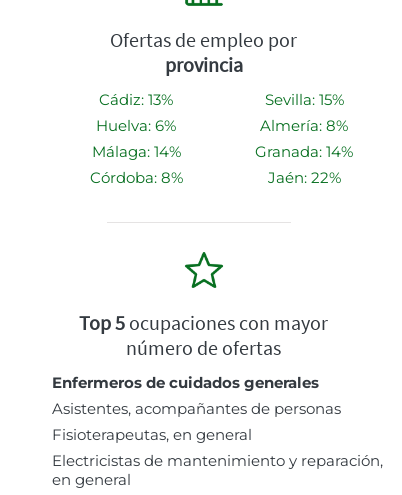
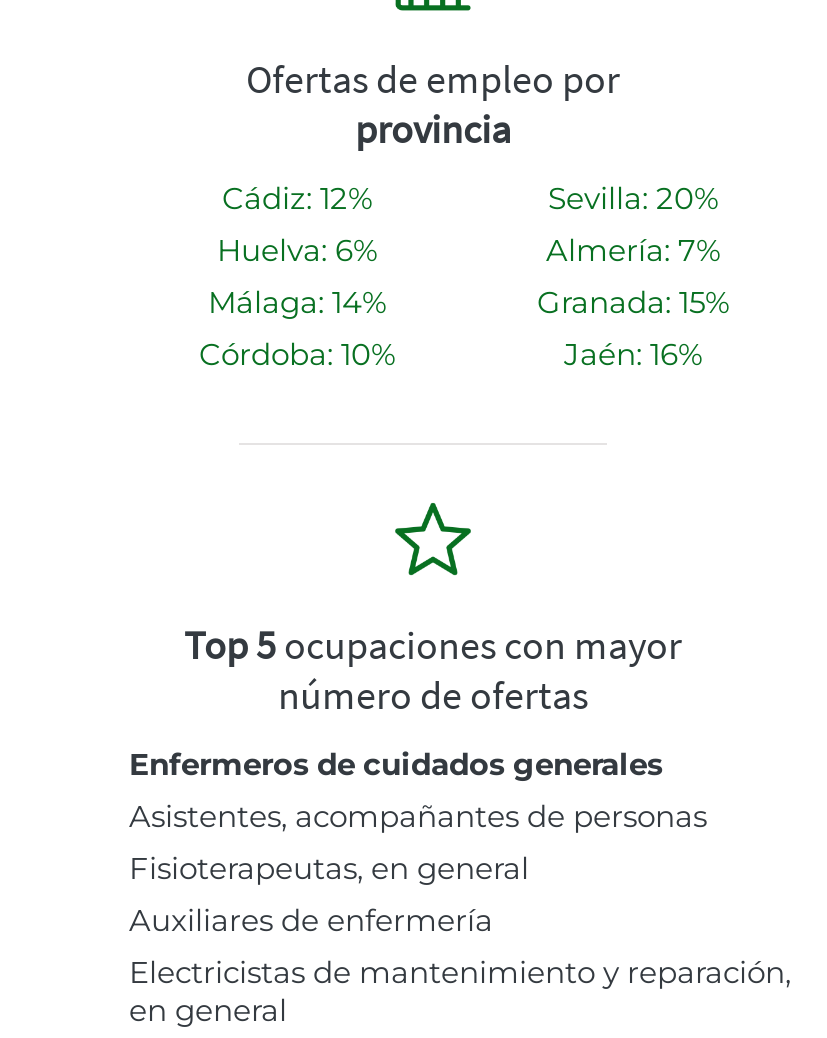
[99,90,173,109] Cádiz: 13% -> [222,179,372,217] Cádiz: 12%
[264,90,343,109] Sevilla: 15% -> [548,179,718,217] Sevilla: 20%
[260,116,348,135] Almería: 8% -> [546,231,720,269] Almería: 7%
[255,142,353,161] Granada: 14% -> [537,283,729,321] Granada: 15%
[89,168,182,187] Córdoba: 8% -> [199,335,395,373] Córdoba: 10%
[267,168,340,187] Jaén: 22% -> [564,335,702,373] Jaén: 16%
none -> [129,901,493,939] Auxiliares de enfermería

